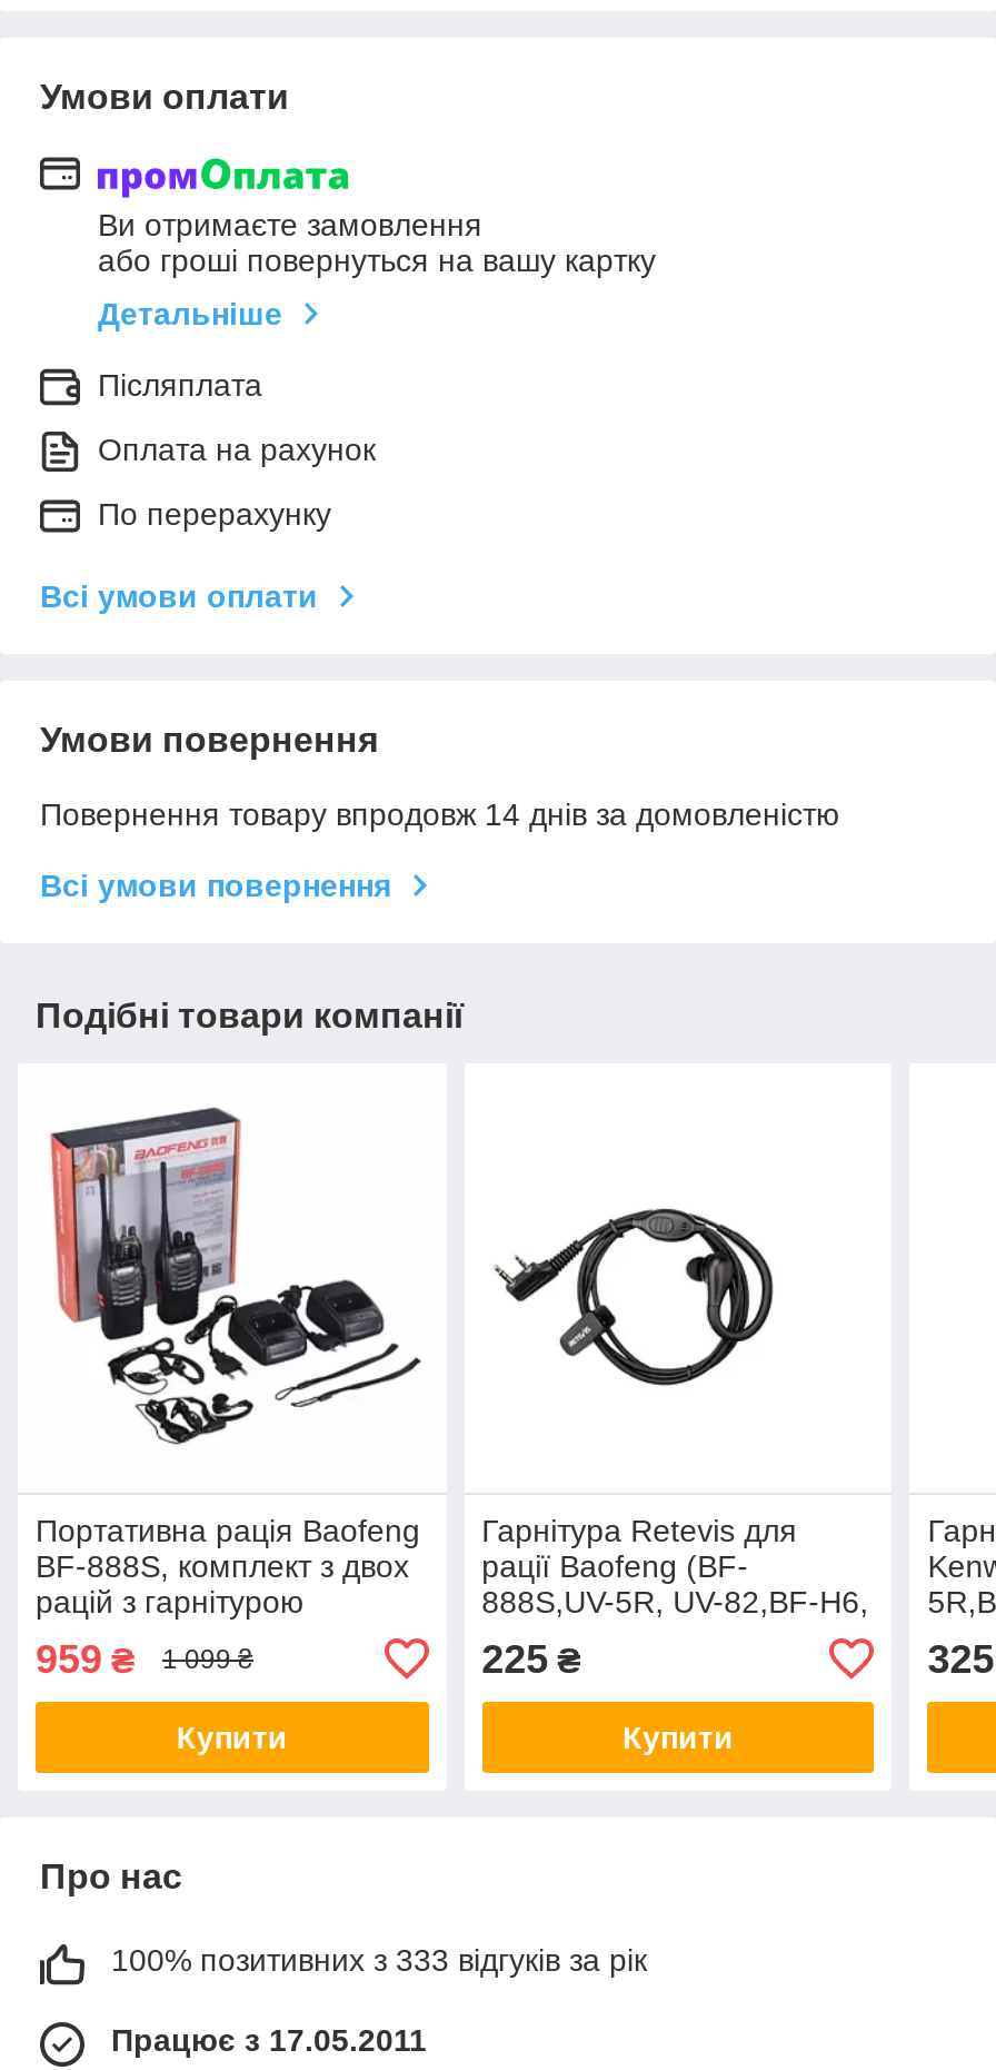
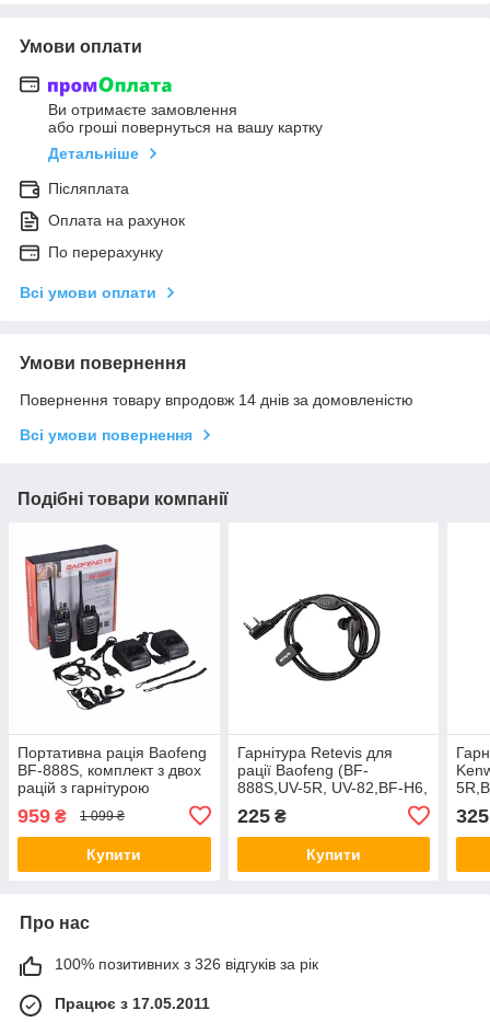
[111,1942,647,1977] 100% позитивних з 333 відгуків за рік -> [55,955,318,972] 100% позитивних з 326 відгуків за рік

